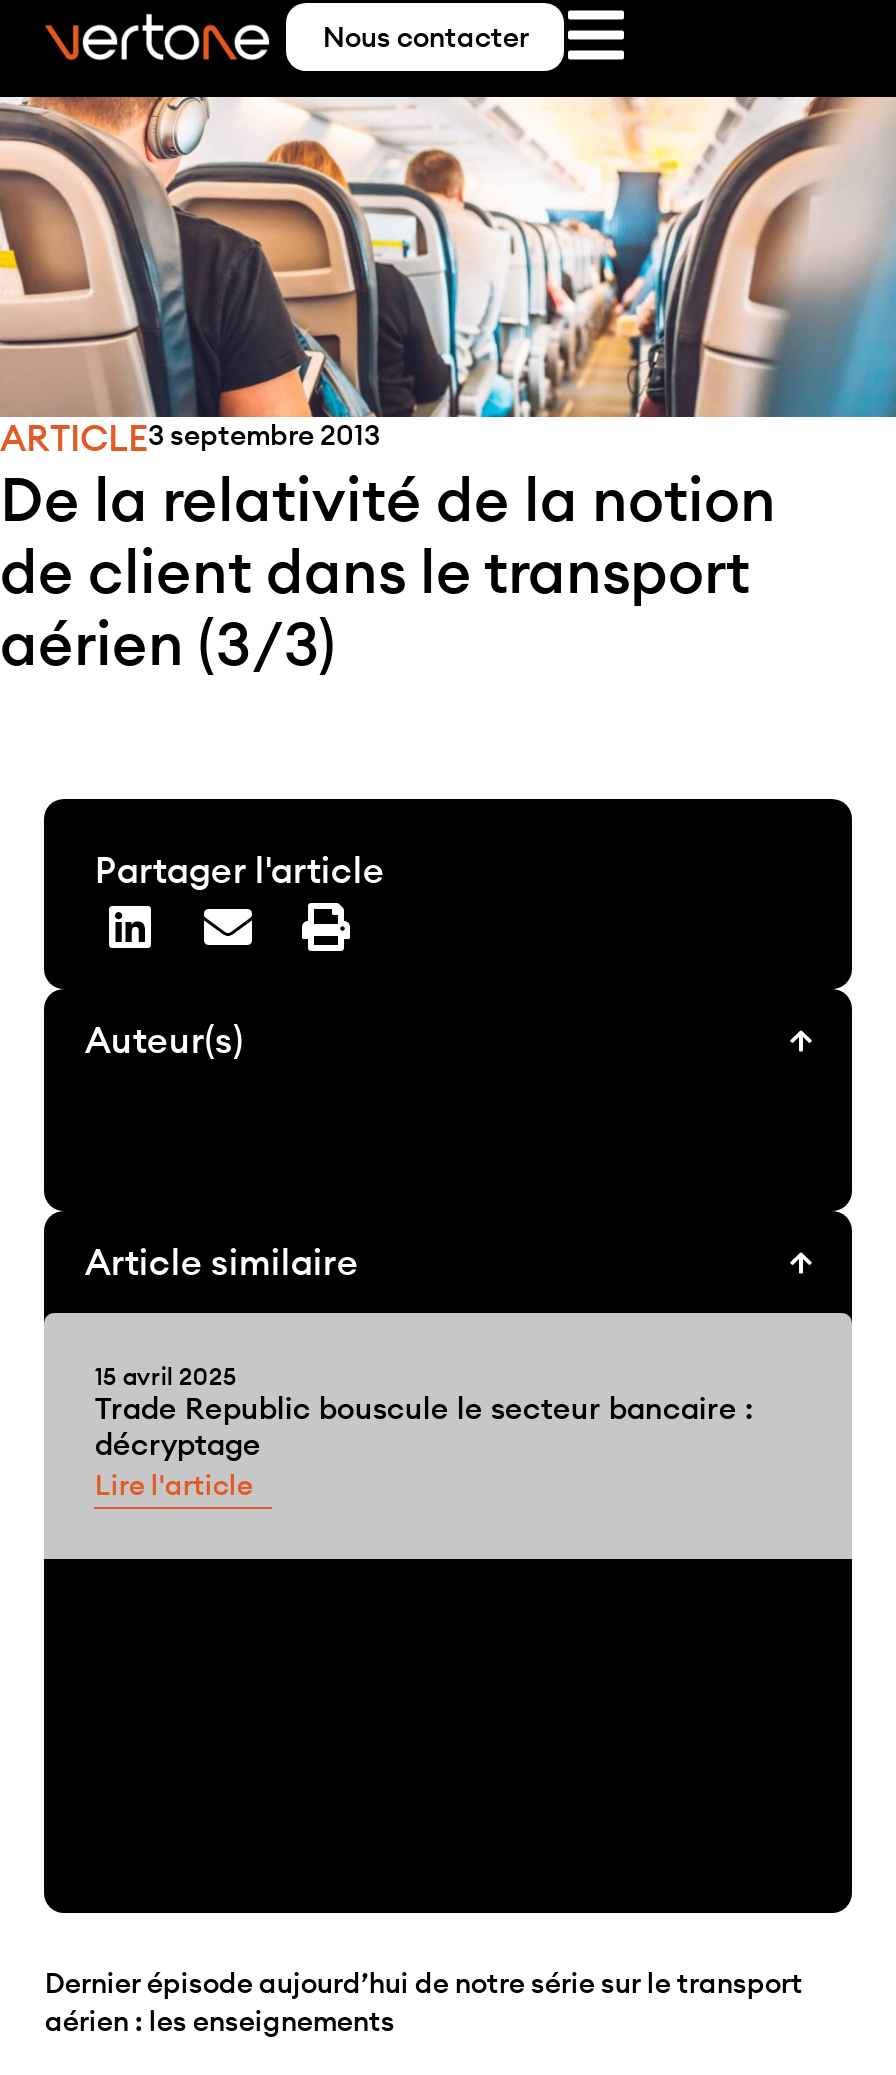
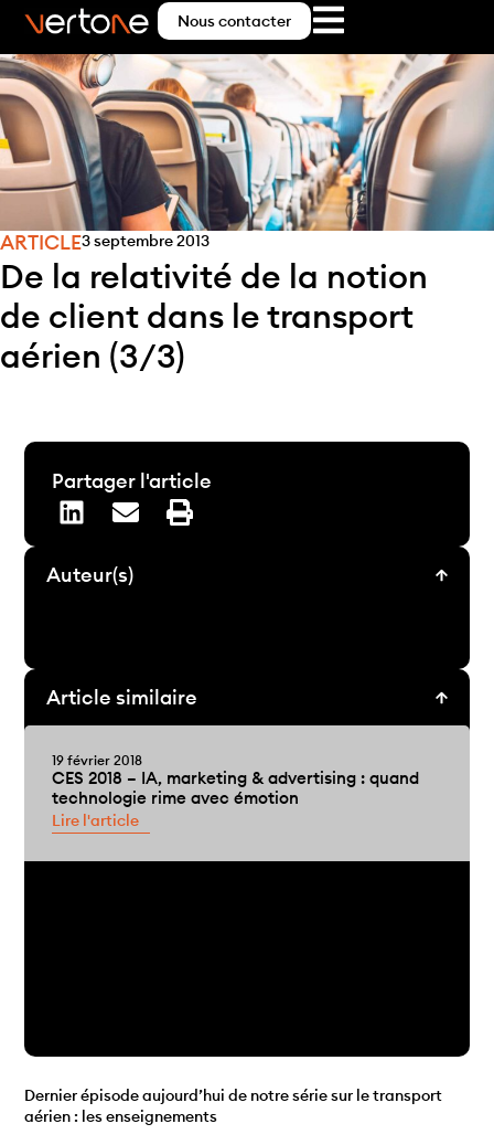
[95,1362,753,1464] 15 avril 2025 | Trade Republic bouscule le secteur bancaire : | décryptage -> [52,752,419,809] 19 février 2018 | CES 2018 – IA, marketing & advertising : quand | technologie rime avec émotion

